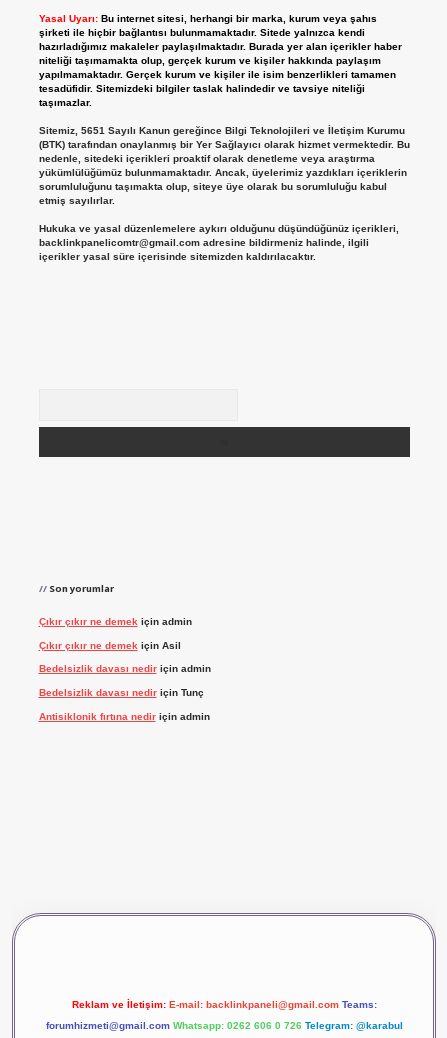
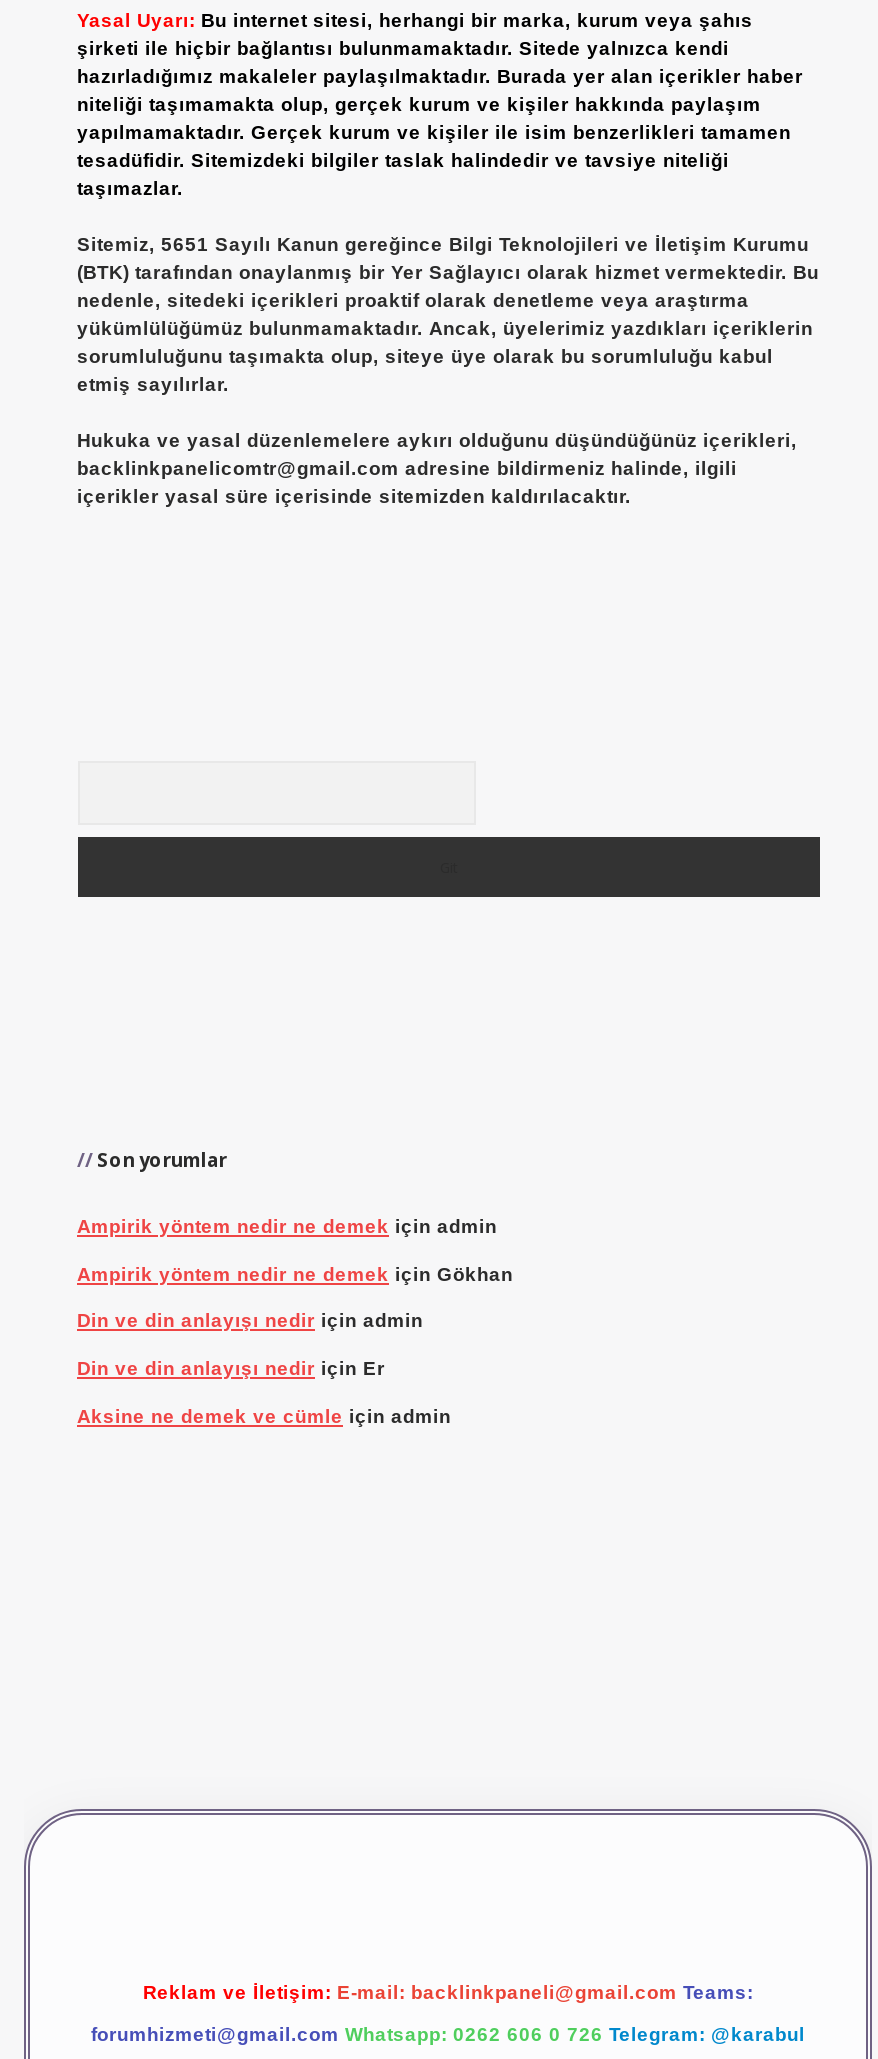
[38,616,191,627] Çıkır çıkır ne demek için admin -> [77,1215,497,1237] Ampirik yöntem nedir ne demek için admin
[38,640,180,651] Çıkır çıkır ne demek için Asil -> [77,1263,513,1285] Ampirik yöntem nedir ne demek için Gökhan
[38,663,210,674] Bedelsizlik davası nedir için admin -> [77,1310,423,1332] Din ve din anlayışı nedir için admin
[38,687,203,698] Bedelsizlik davası nedir için Tunç -> [77,1357,385,1379] Din ve din anlayışı nedir için Er
[38,710,209,721] Antisiklonik fırtına nedir için admin -> [77,1404,451,1426] Aksine ne demek ve cümle için admin

